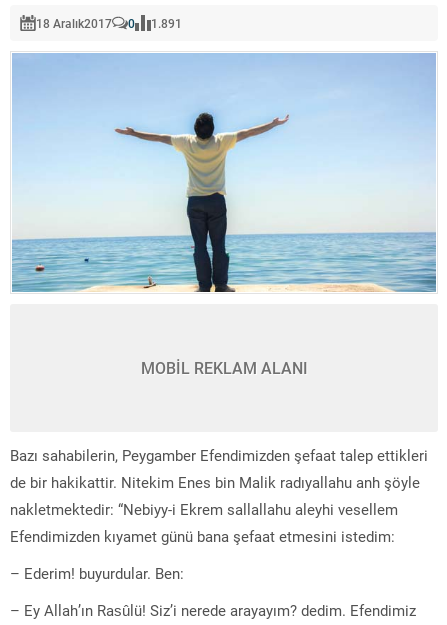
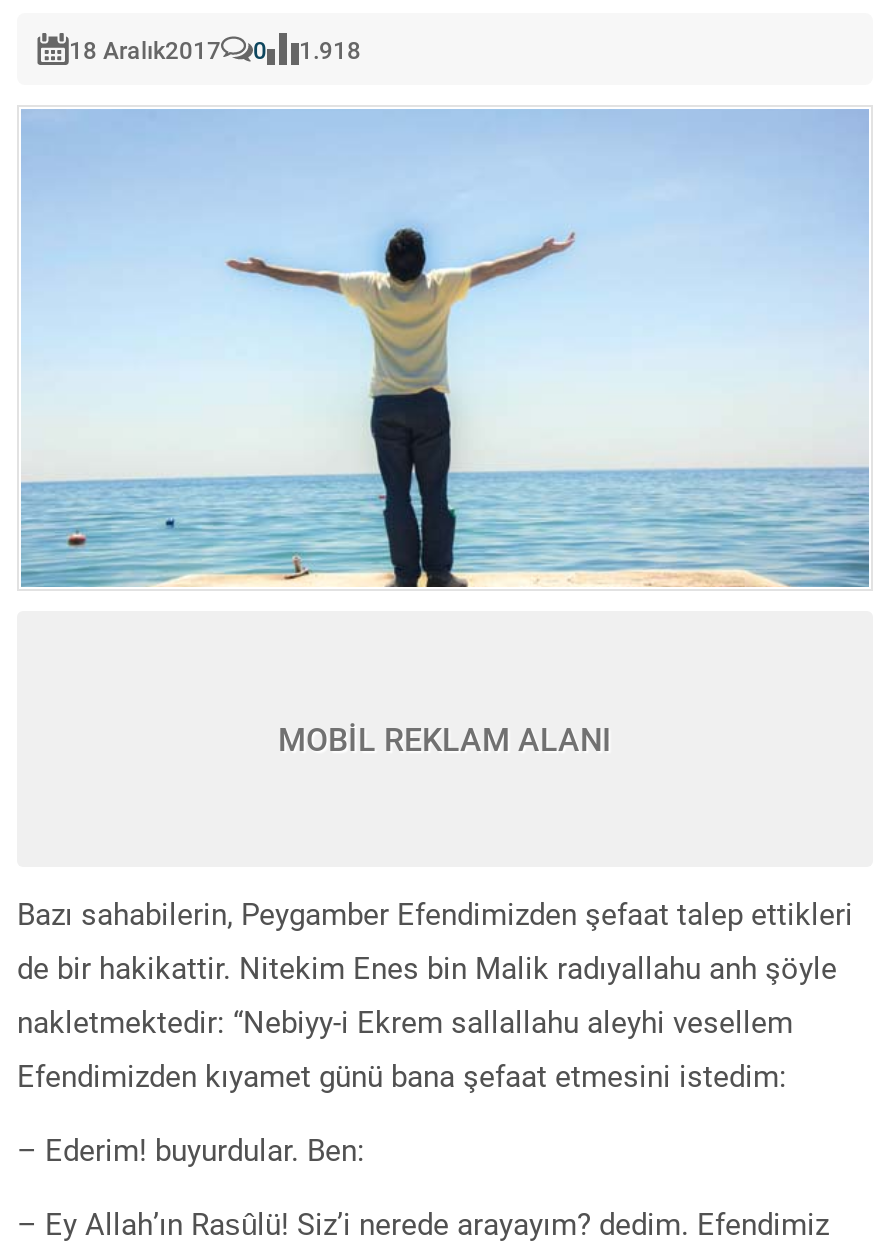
[36,15,182,31] 18 Aralık2017 0 1.891 -> [69,33,361,65] 18 Aralık2017 0 1.918

